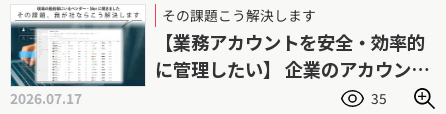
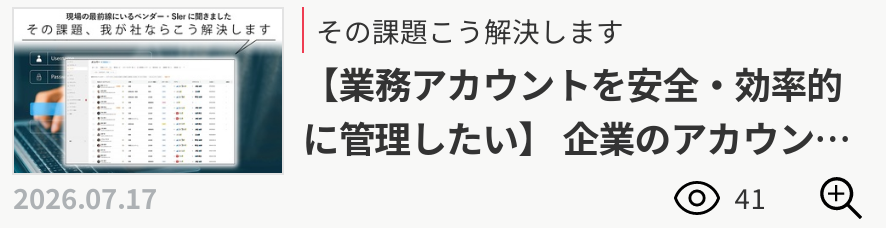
[371,88,387,108] 35 -> [735,177,767,217] 41

